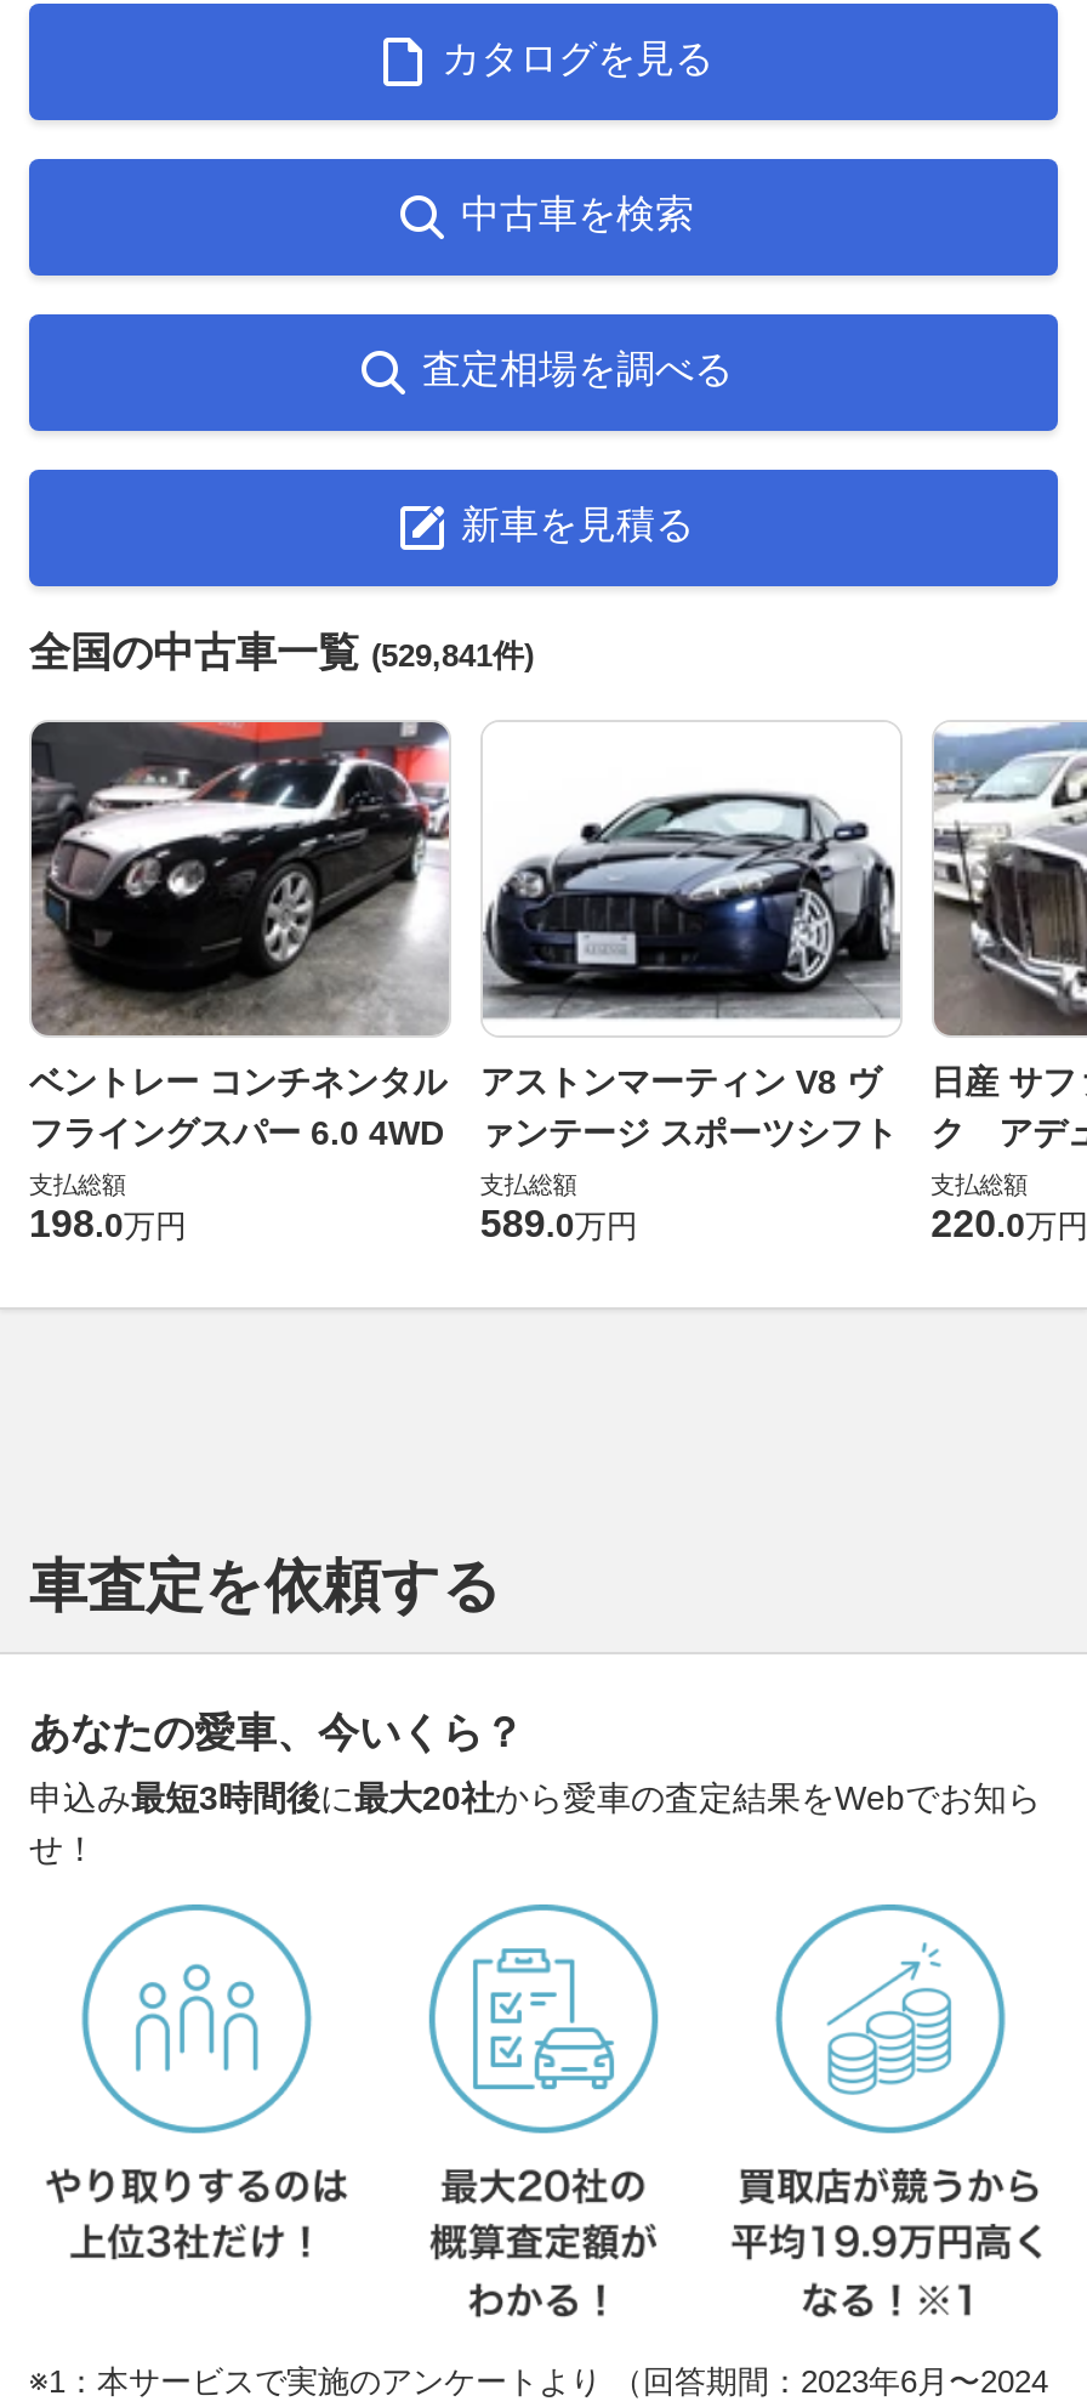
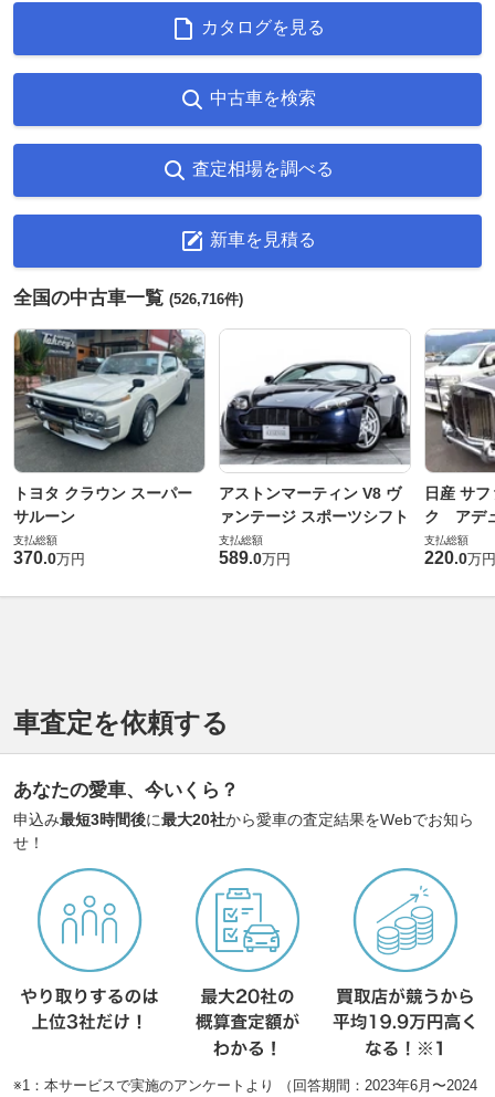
[29,630,534,676] 全国の中古車一覧(529,841件) -> [13,287,243,308] 全国の中古車一覧(526,716件)
[29,720,449,1152] [image] | ベントレー コンチネンタル | フライングスパー 6.0 4WD -> [13,328,206,525] [image] | トヨタ クラウン スーパー | サルーン
[29,1203,187,1244] 198.0万円 -> [13,548,85,567] 370.0万円

